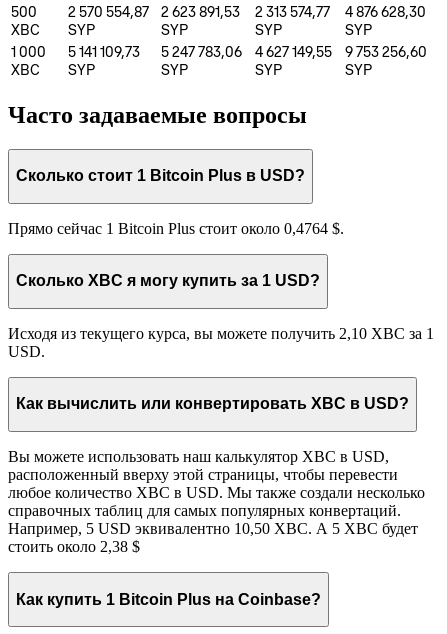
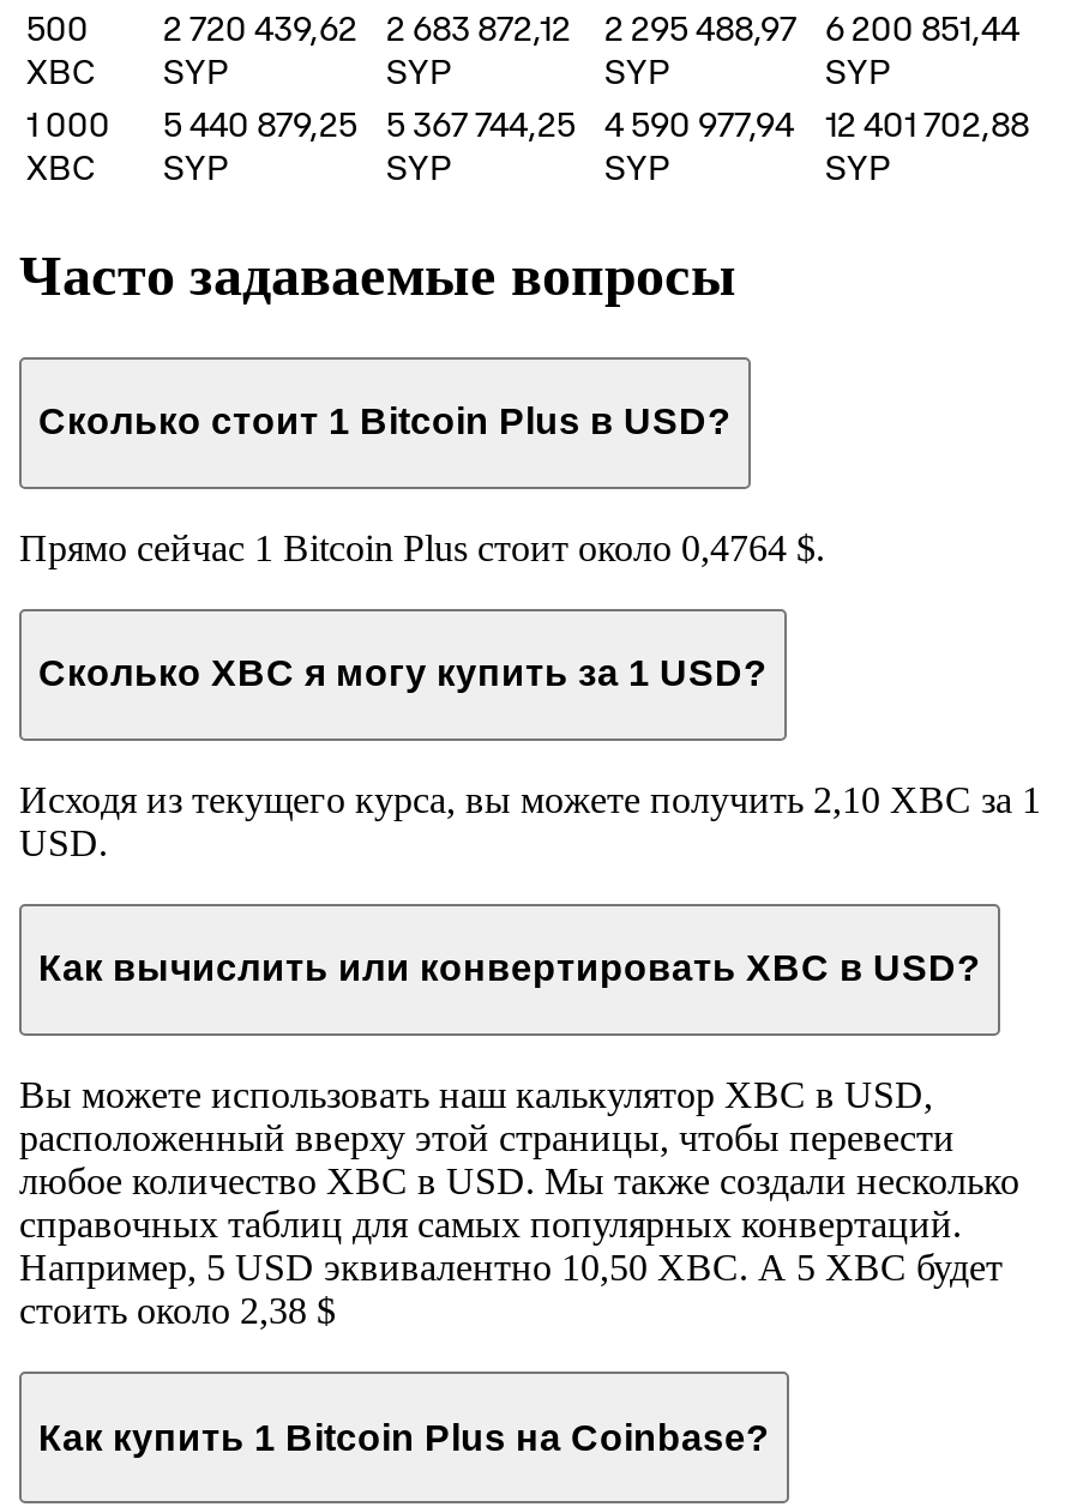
[68,3,149,21] 2 570 554,87 -> [163,6,357,50] 2 720 439,62
[161,3,240,21] 2 623 891,53 -> [386,6,571,50] 2 683 872,12
[255,3,330,21] 2 313 574,77 -> [604,6,796,50] 2 295 488,97
[345,3,426,21] 4 876 628,30 -> [825,6,1019,50] 6 200 851,44
[68,43,140,61] 5 141 109,73 -> [163,102,357,146] 5 440 879,25
[161,43,242,61] 5 247 783,06 -> [386,102,576,146] 5 367 744,25
[255,43,332,61] 4 627 149,55 -> [604,102,794,146] 4 590 977,94
[345,43,427,61] 9 753 256,60 -> [825,102,1029,146] 12 401 702,88

